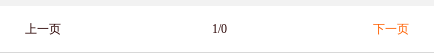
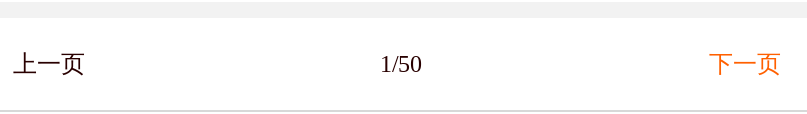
[211,22,226,36] 1/0 -> [380,50,422,78] 1/50

